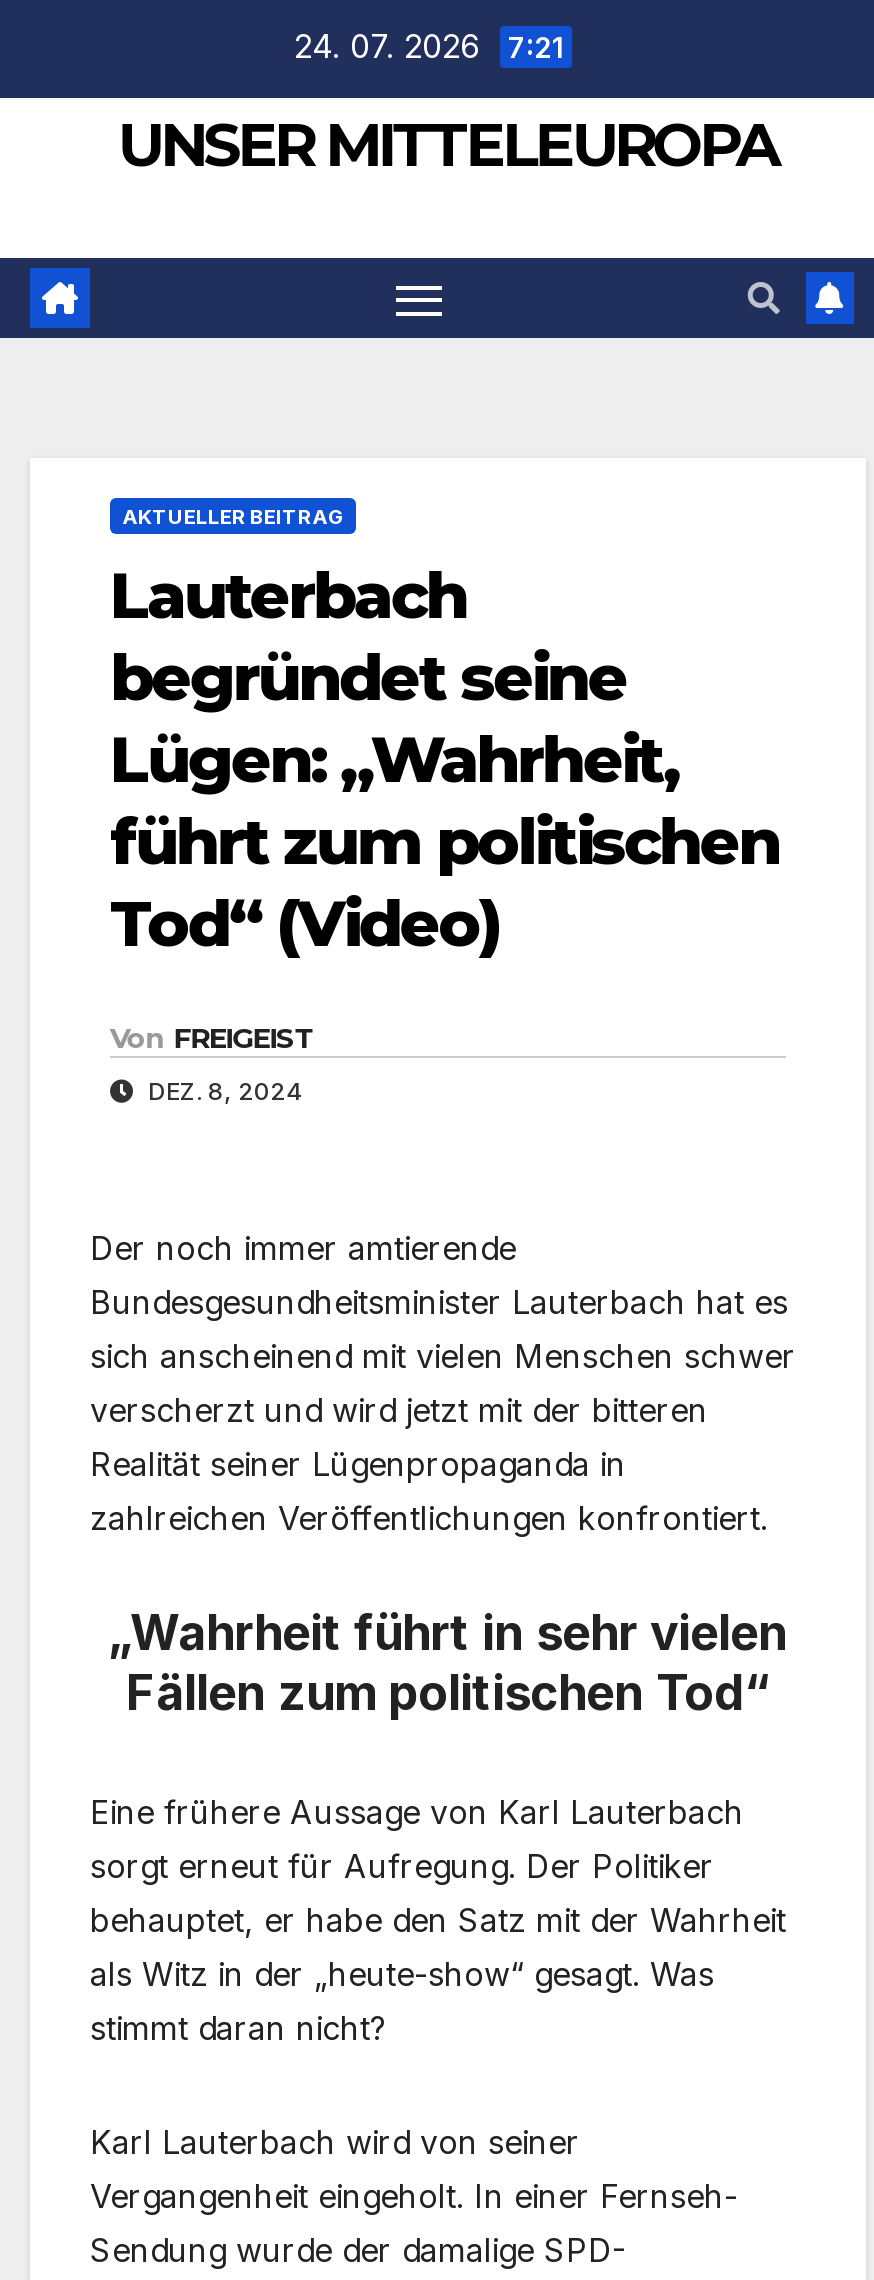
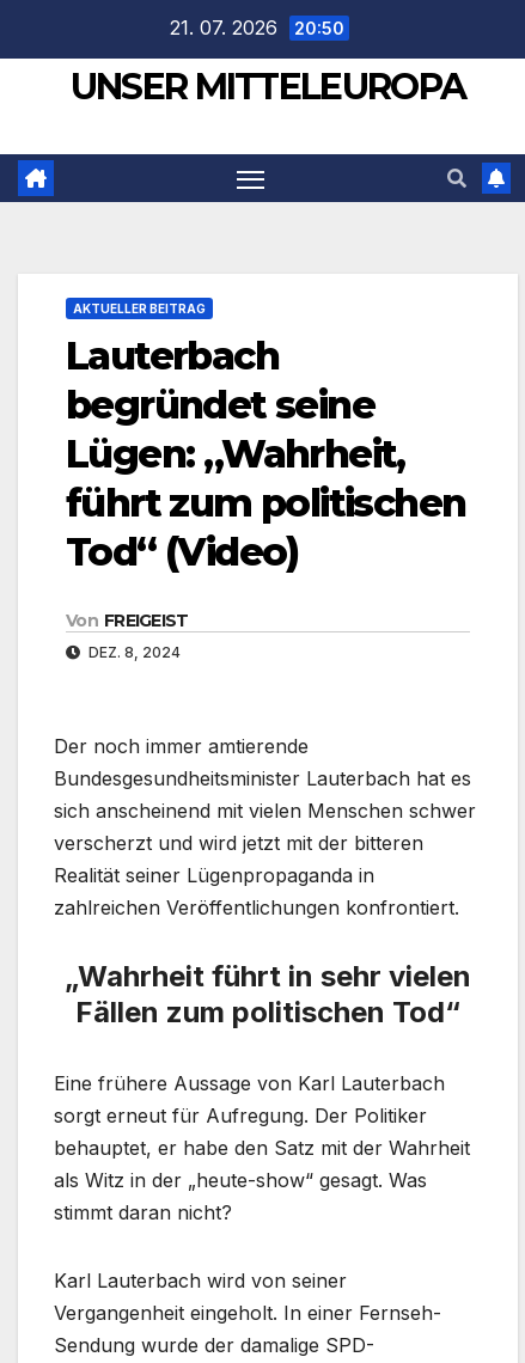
[294,26,564,66] 24. 07. 2026 7:21 -> [169,16,344,39] 21. 07. 2026 20:50

